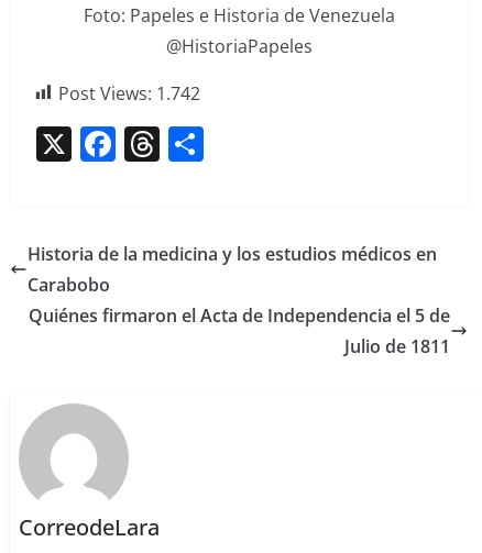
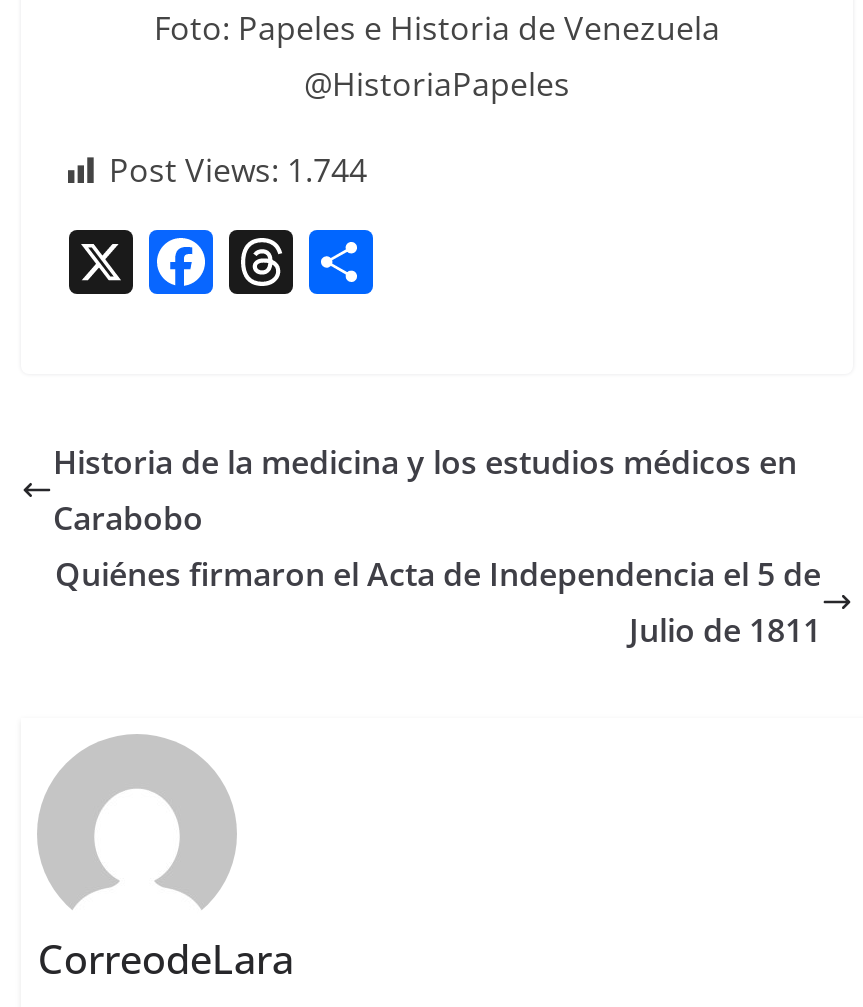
[58,81,200,105] Post Views: 1.742 -> [109,147,367,191] Post Views: 1.744

